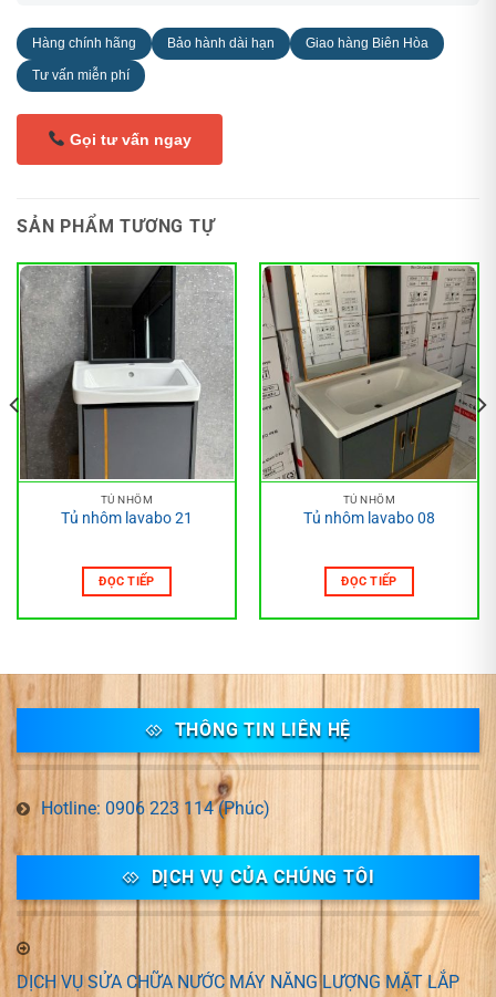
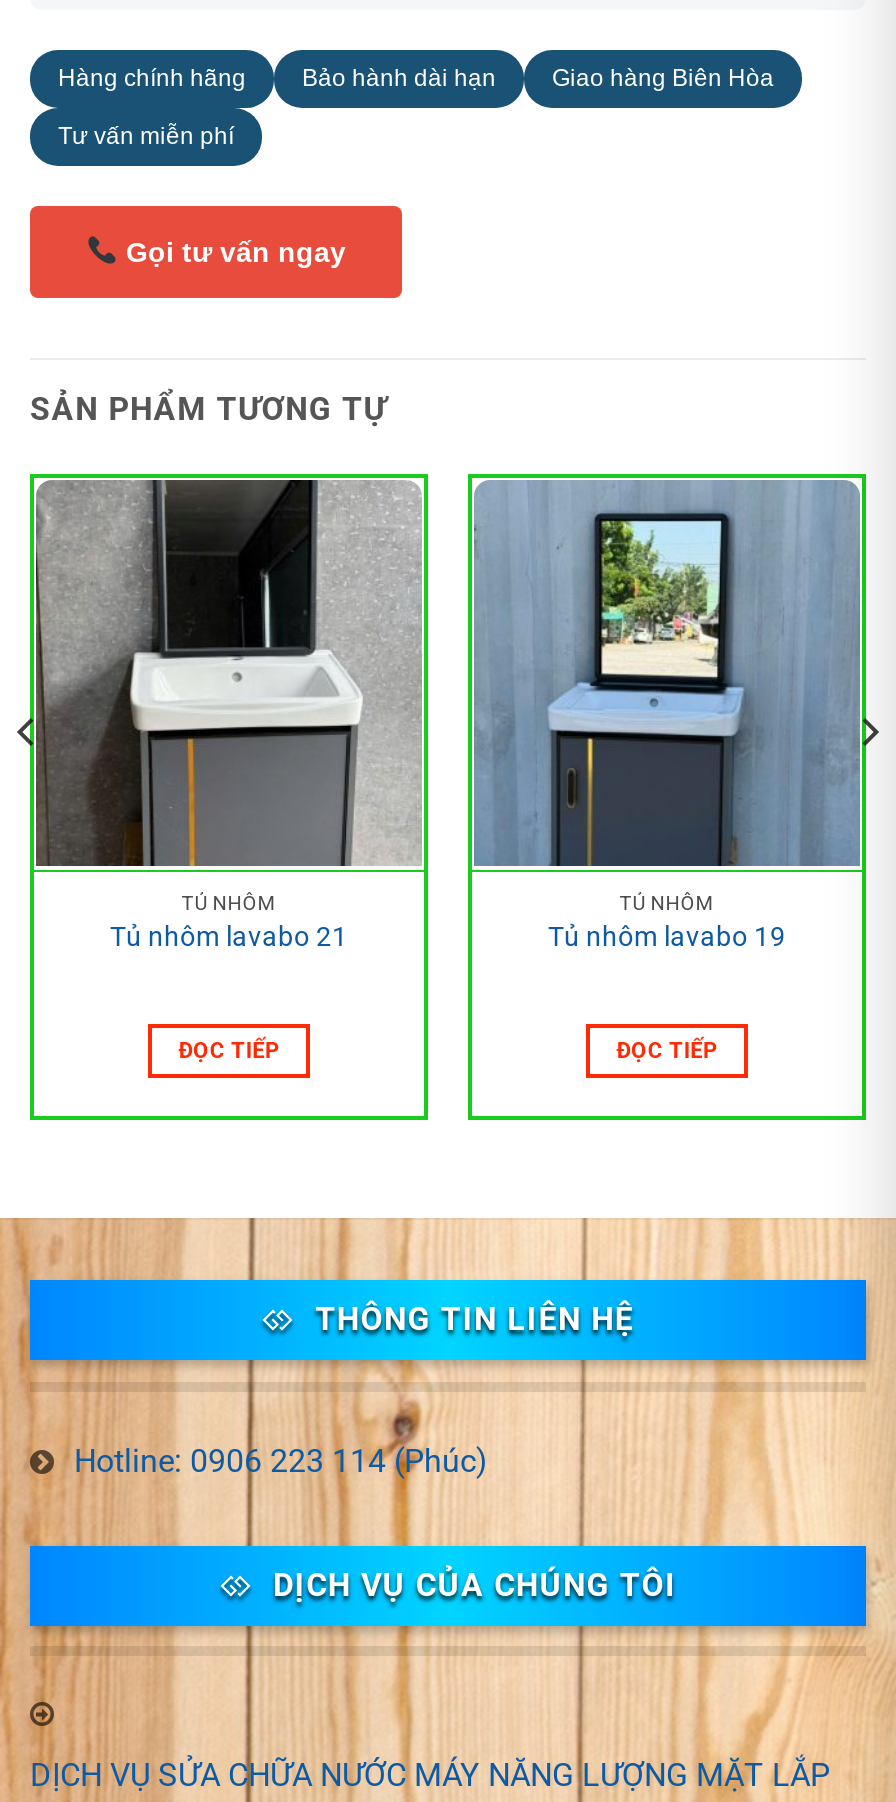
[262,264,477,526] [image] | Tủ nhôm lavabo 08 -> [474,478,862,951] [image] | Tủ nhôm lavabo 19

